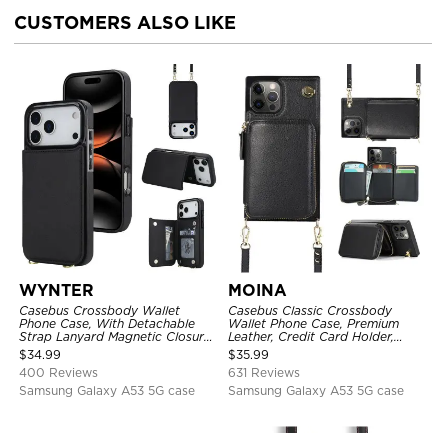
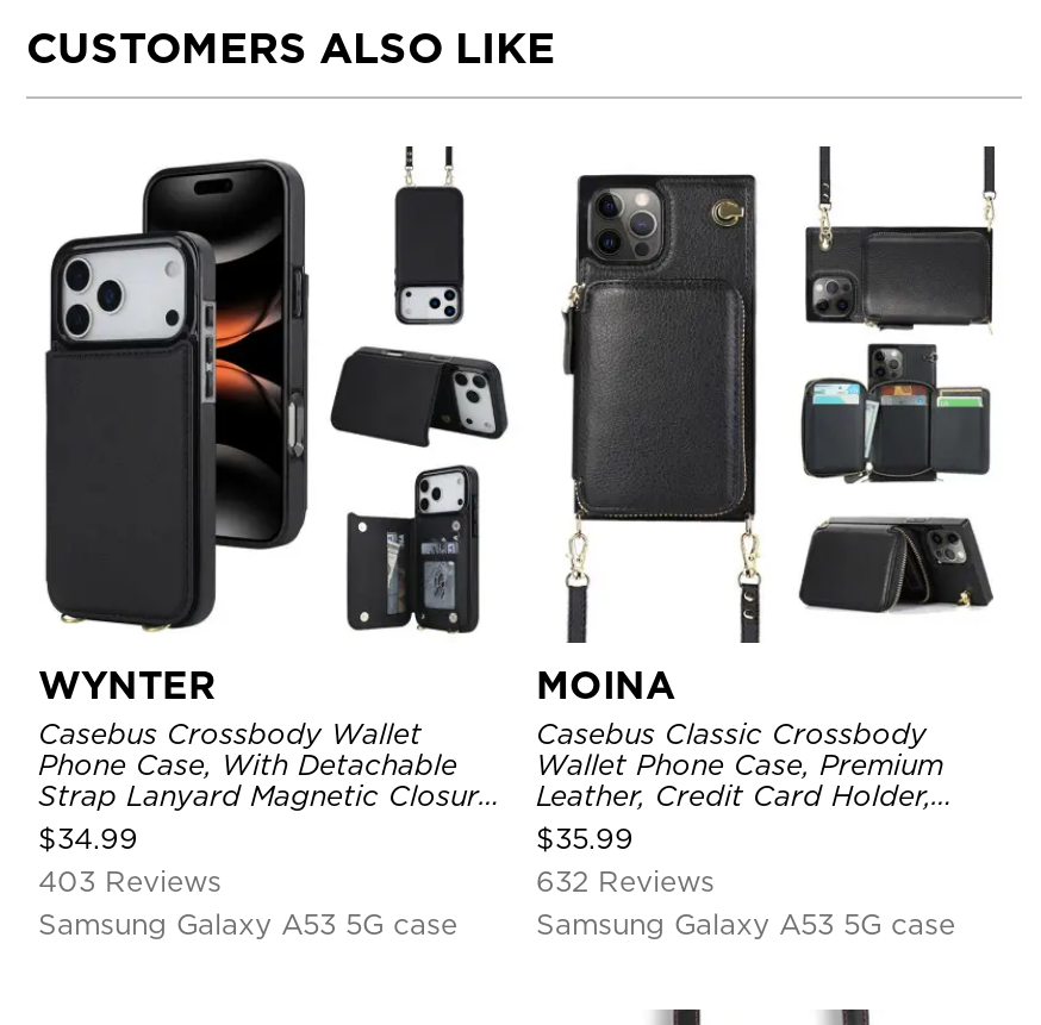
[19,365,98,380] 400 Reviews -> [38,862,222,898] 403 Reviews
[228,365,300,380] 631 Reviews -> [536,862,715,898] 632 Reviews

